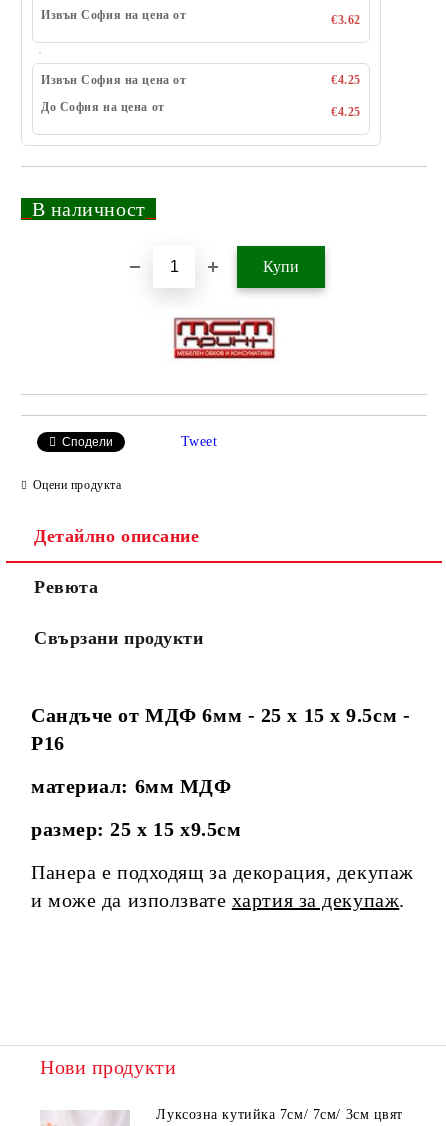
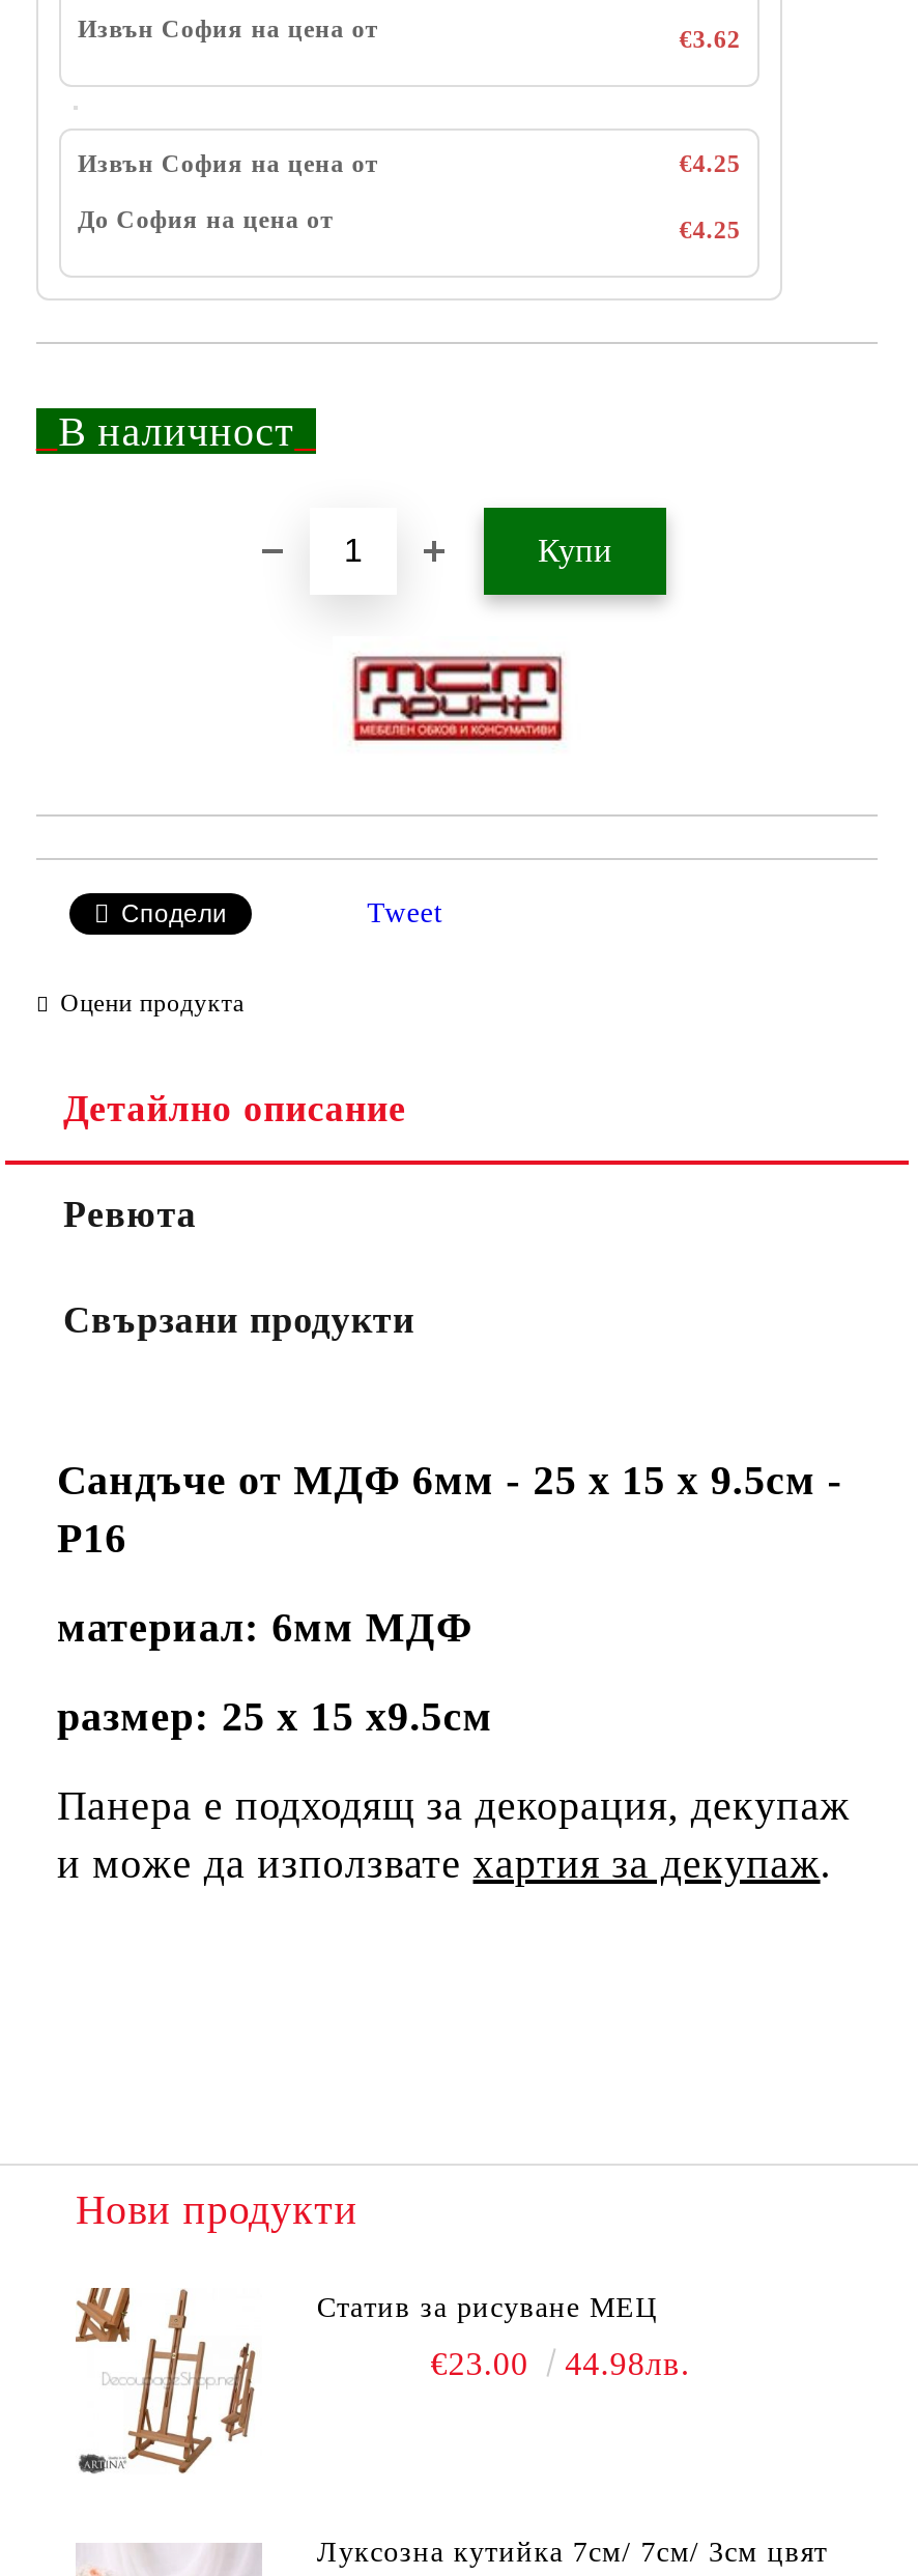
none -> [76,2286,690,2474] [image] | Статив за рисуване МЕЦ | €23.00 | 44.98лв.

